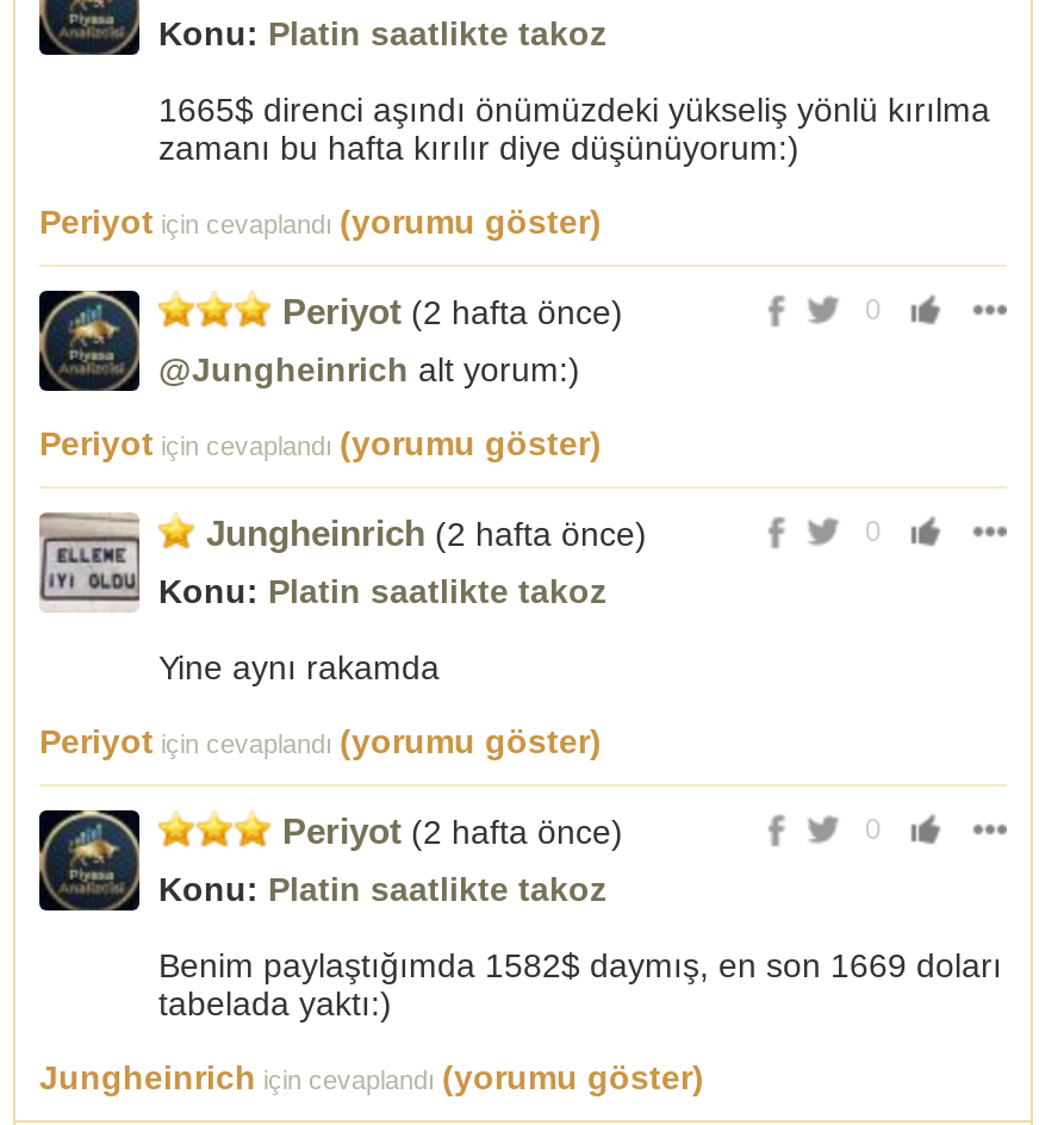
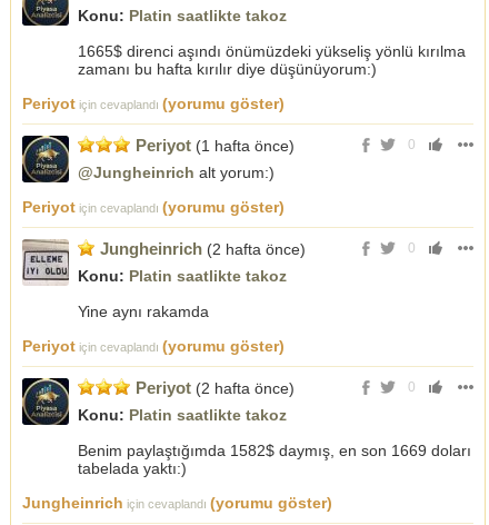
[282,291,623,331] Periyot (2 hafta önce) -> [136,136,295,155] Periyot (1 hafta önce)

